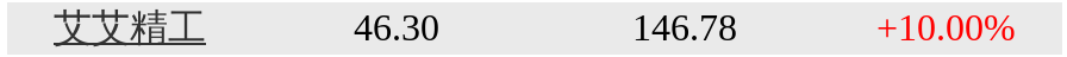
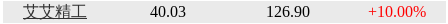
[354,7,439,47] 46.30 -> [149,3,185,20] 40.03
[632,7,737,47] 146.78 -> [265,3,309,20] 126.90

